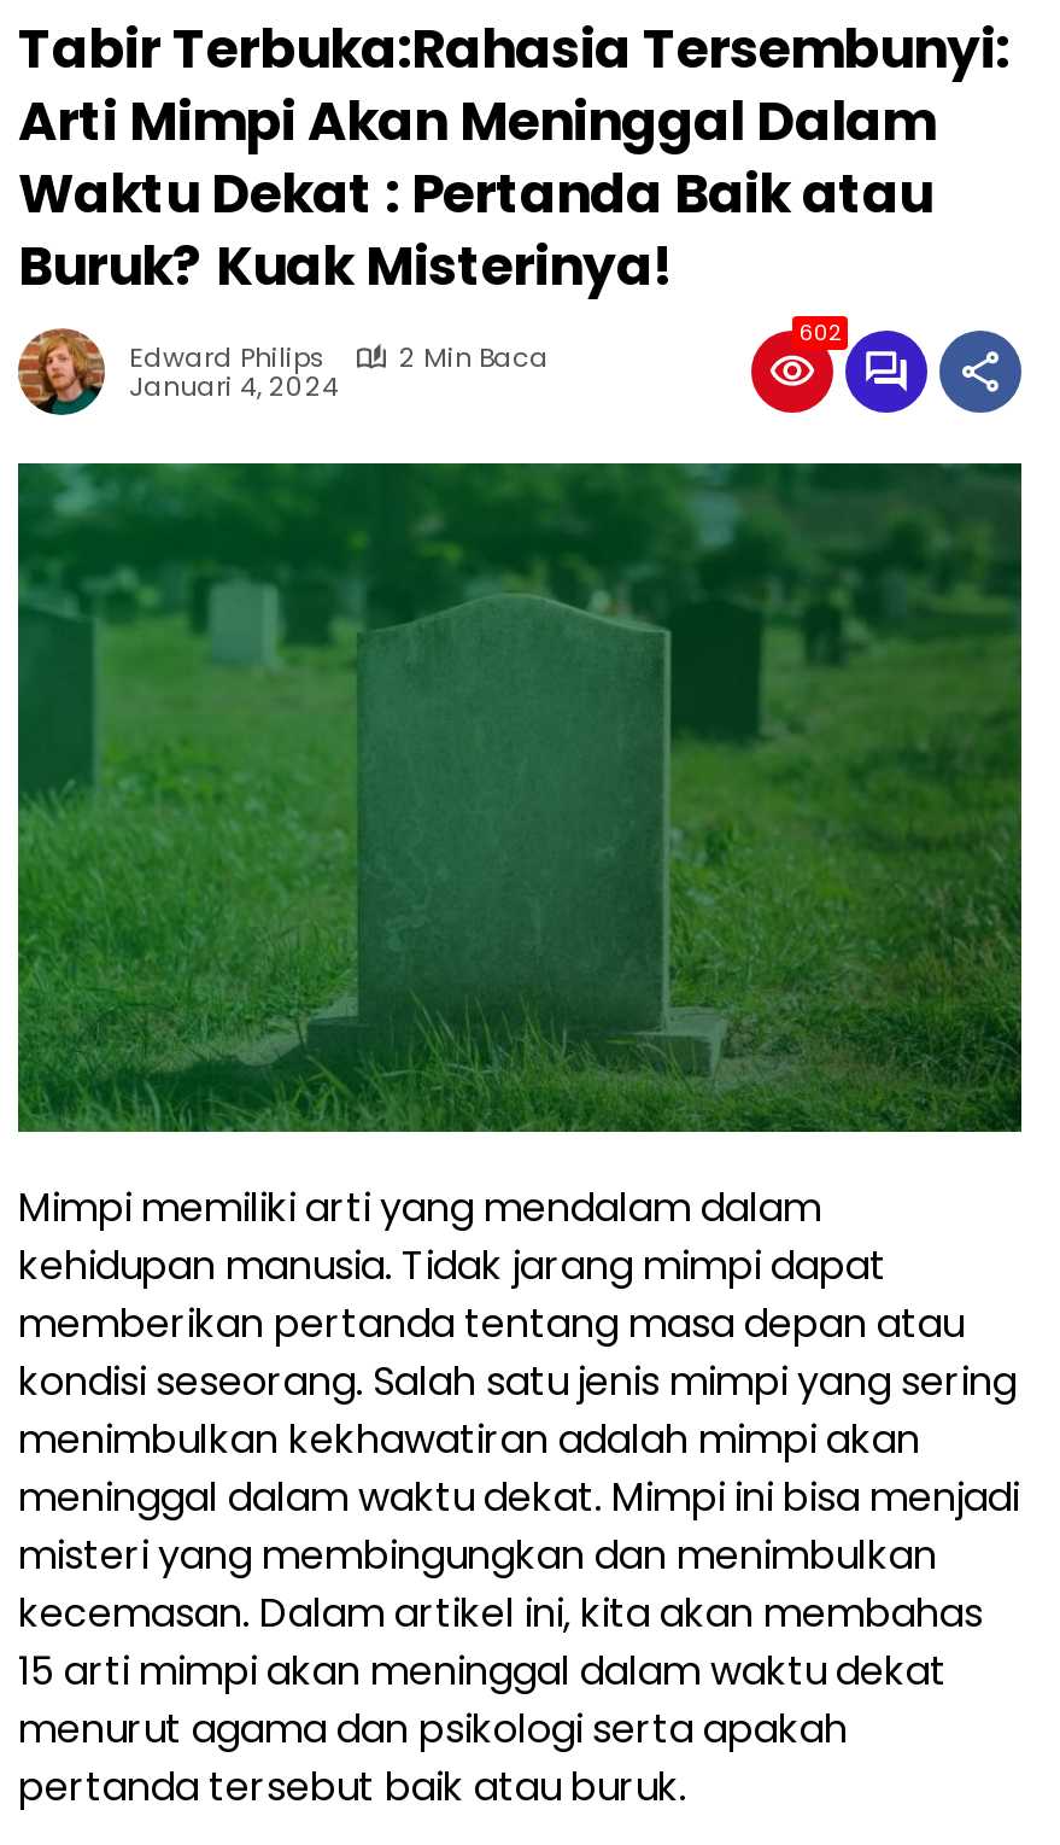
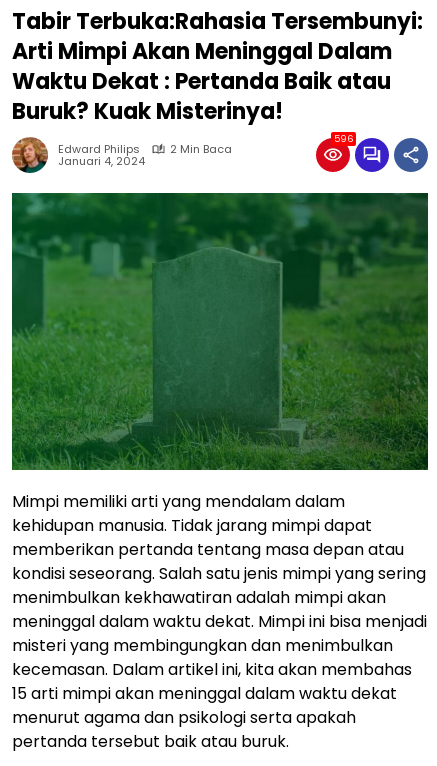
[800,319,841,348] 602 -> [334,133,353,145] 596

